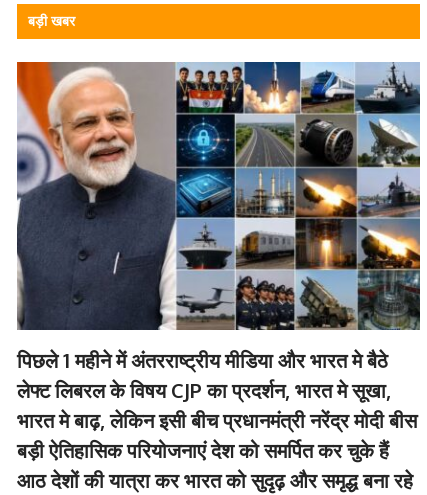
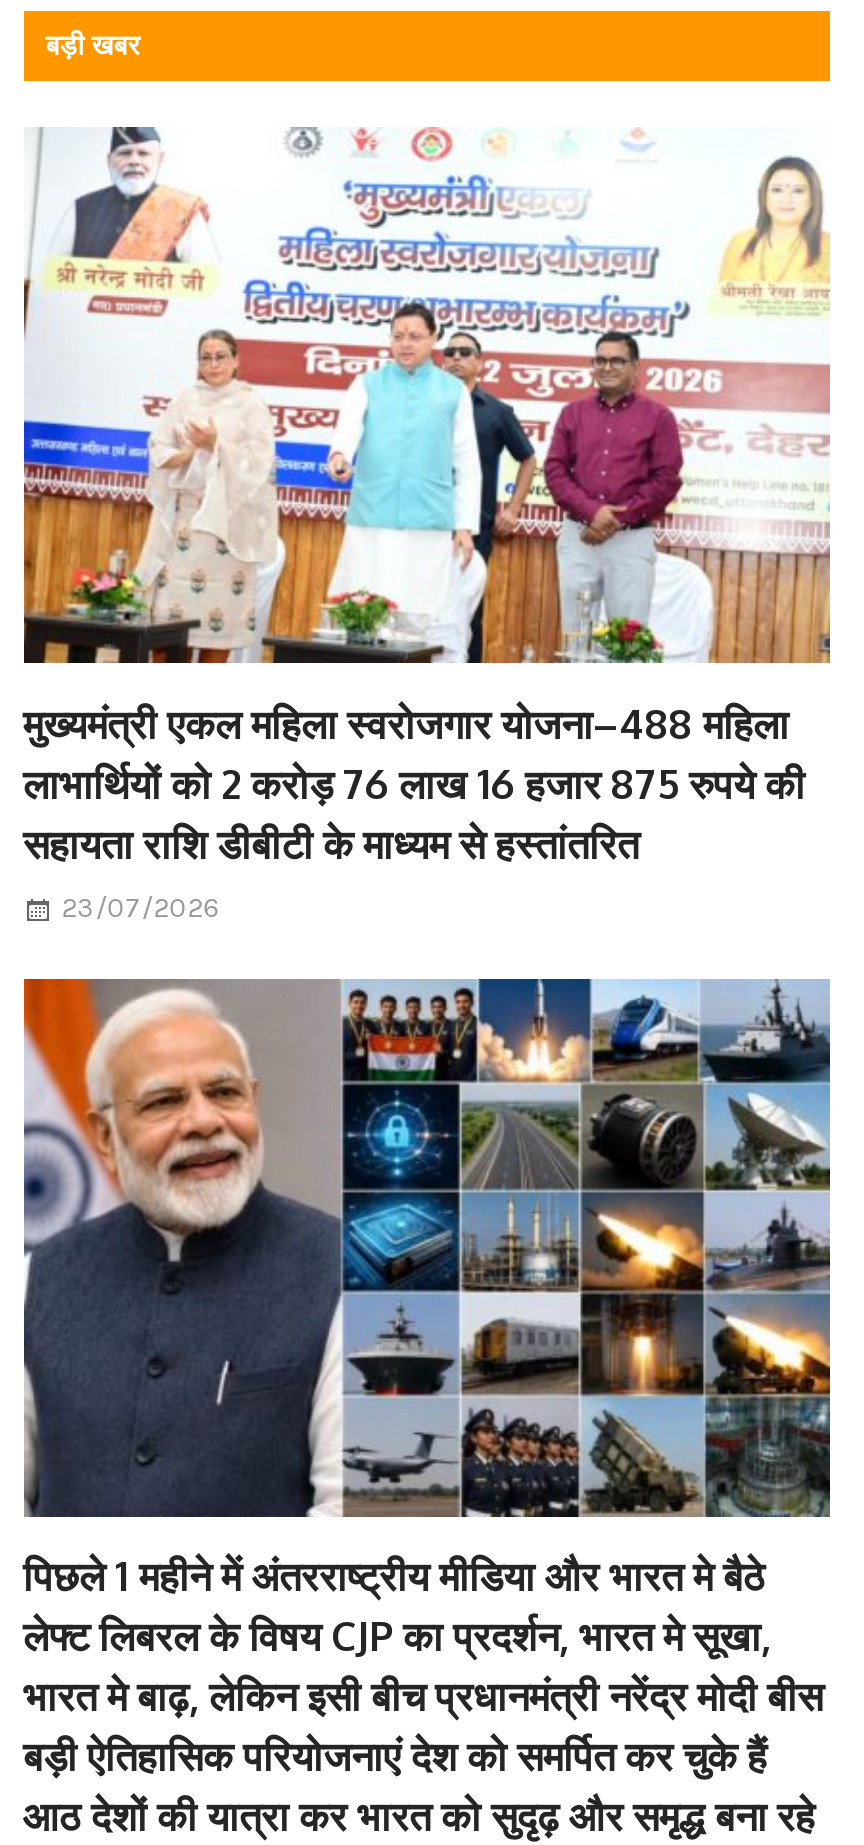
none -> [22,127,832,926] [image] | मुख्यमंत्री एकल महिला स्वरोजगार योजना–488 महिला | लाभार्थियों को 2 करोड़ 76 लाख 16 हजार 875 रुपये की | सहायता राशि डीबीटी के माध्यम से हस्तांतरित | 23/07/2026

